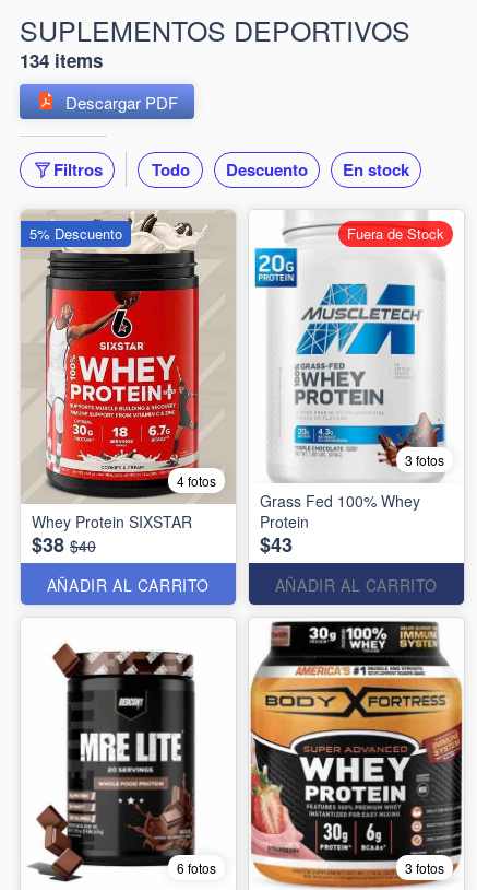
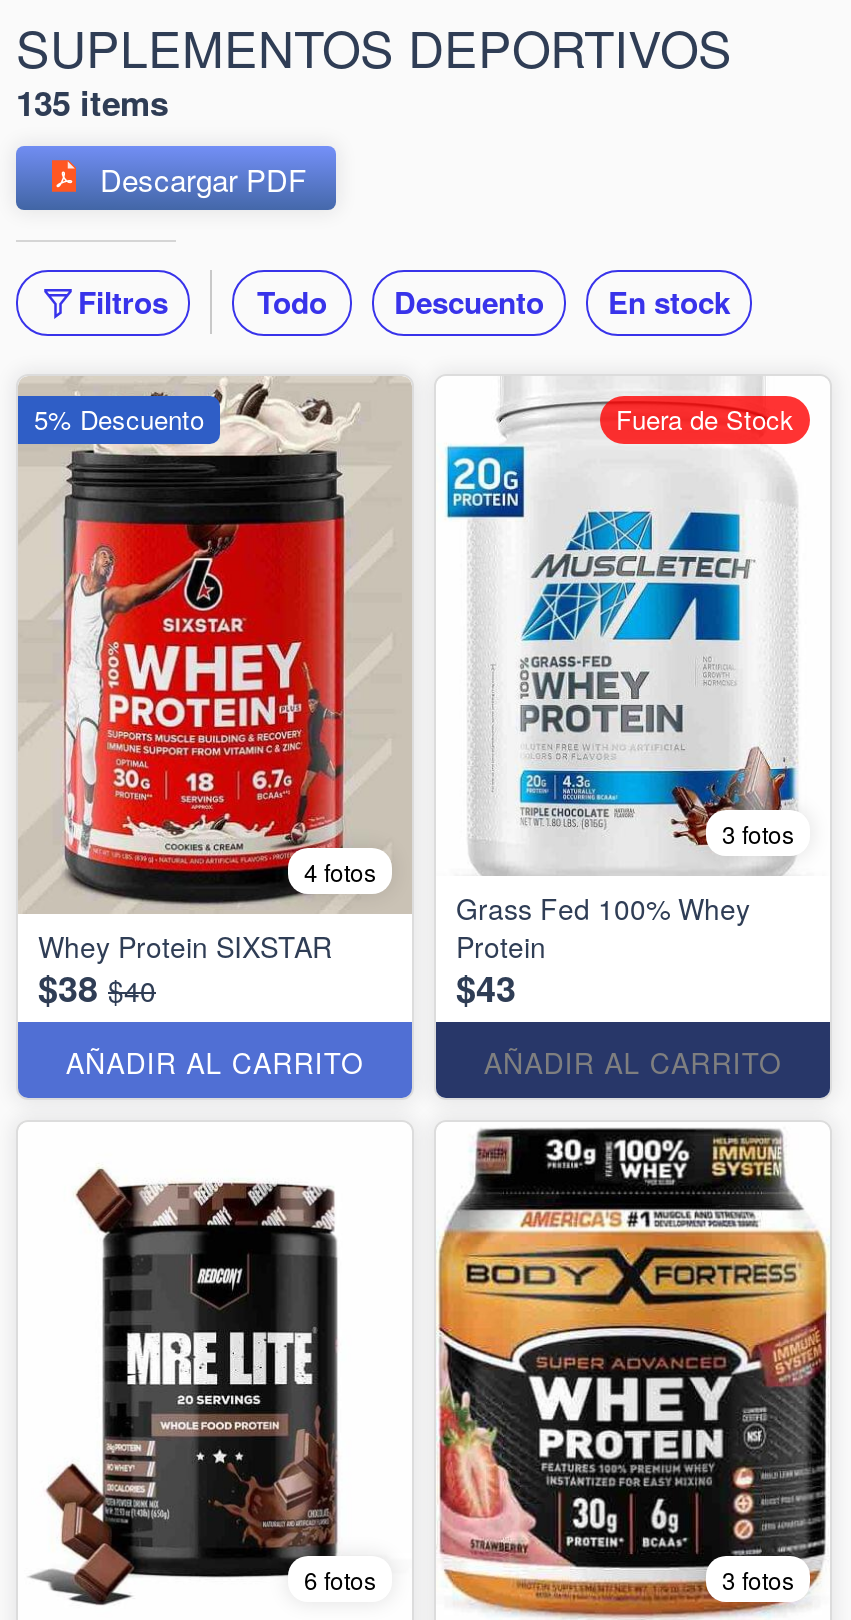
[20,47,103,73] 134 items -> [16,78,168,126] 135 items

